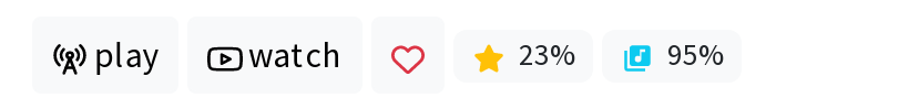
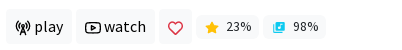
[667,37,723,74] 95% -> [292,18,317,35] 98%

